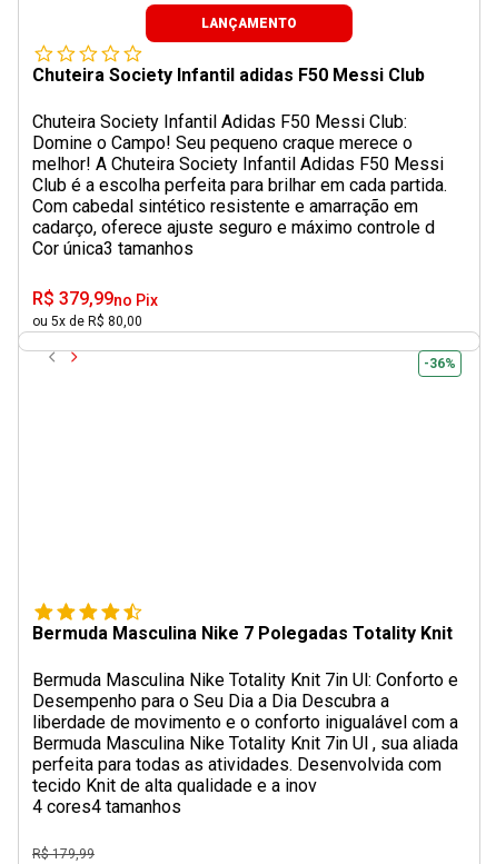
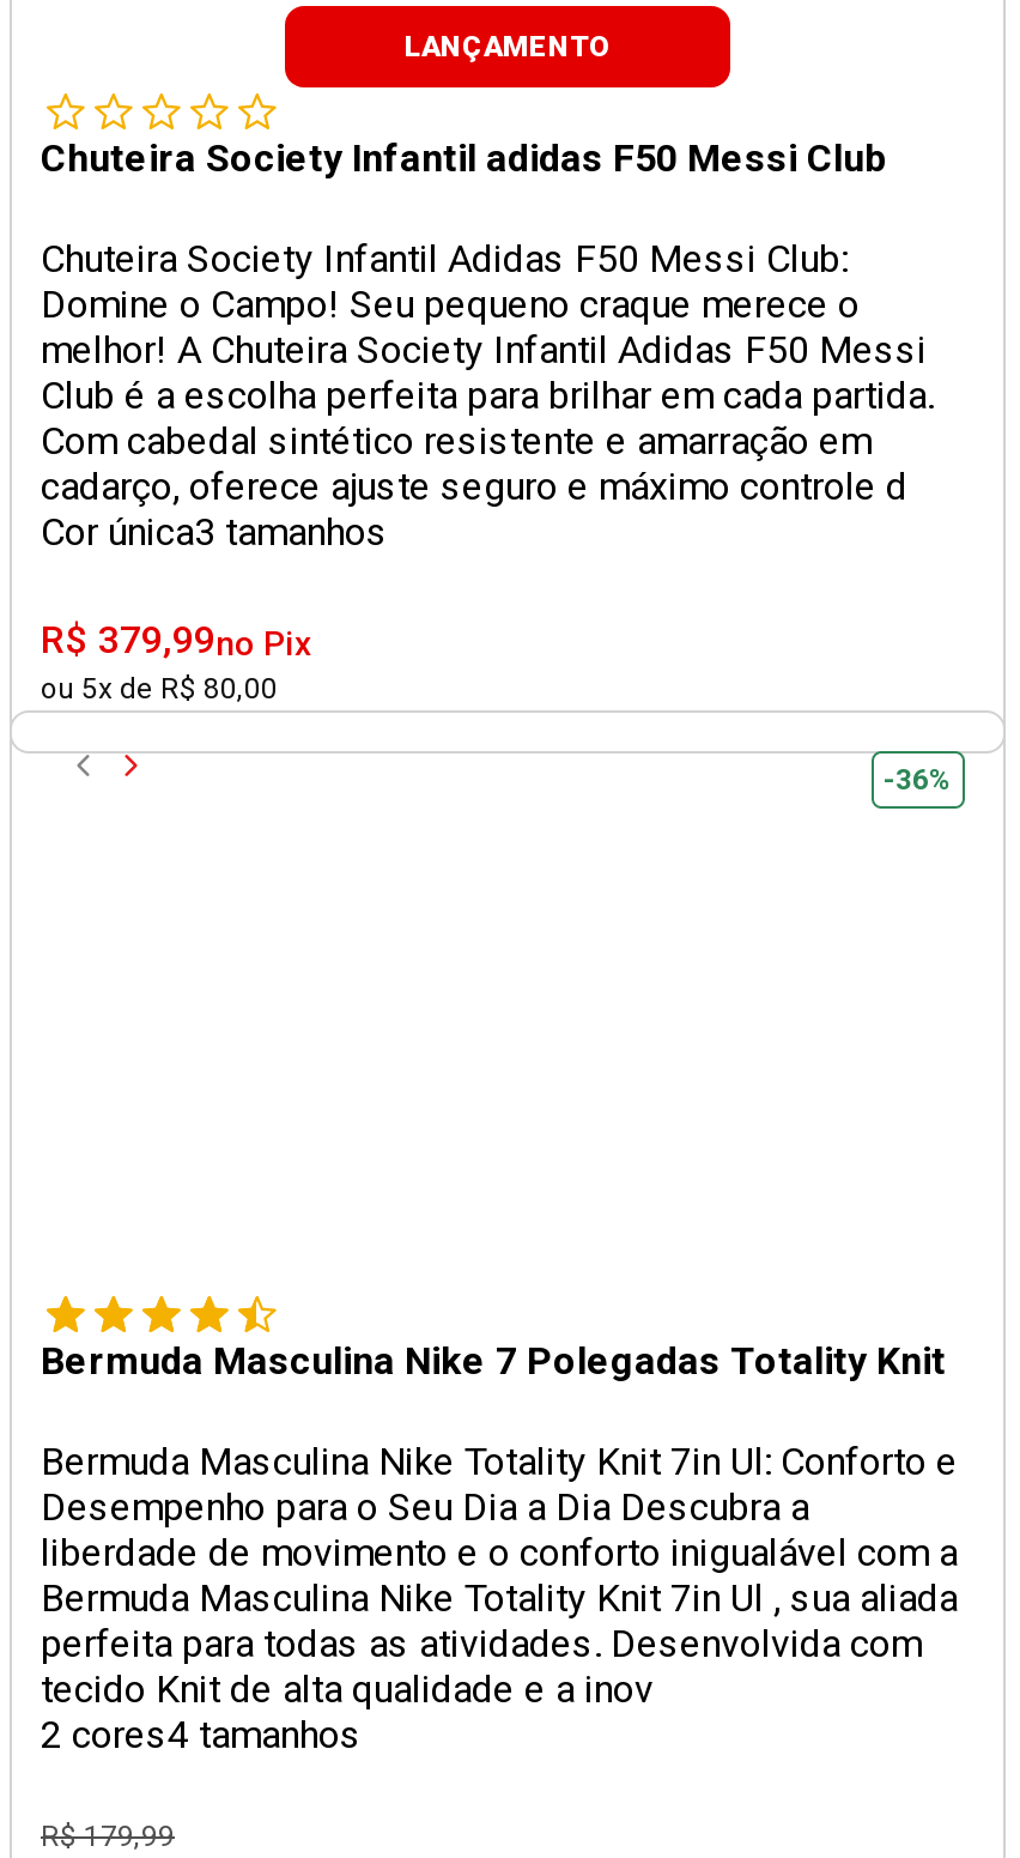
[32,796,181,817] 4 cores4 tamanhos -> [41,1712,362,1757] 2 cores4 tamanhos

